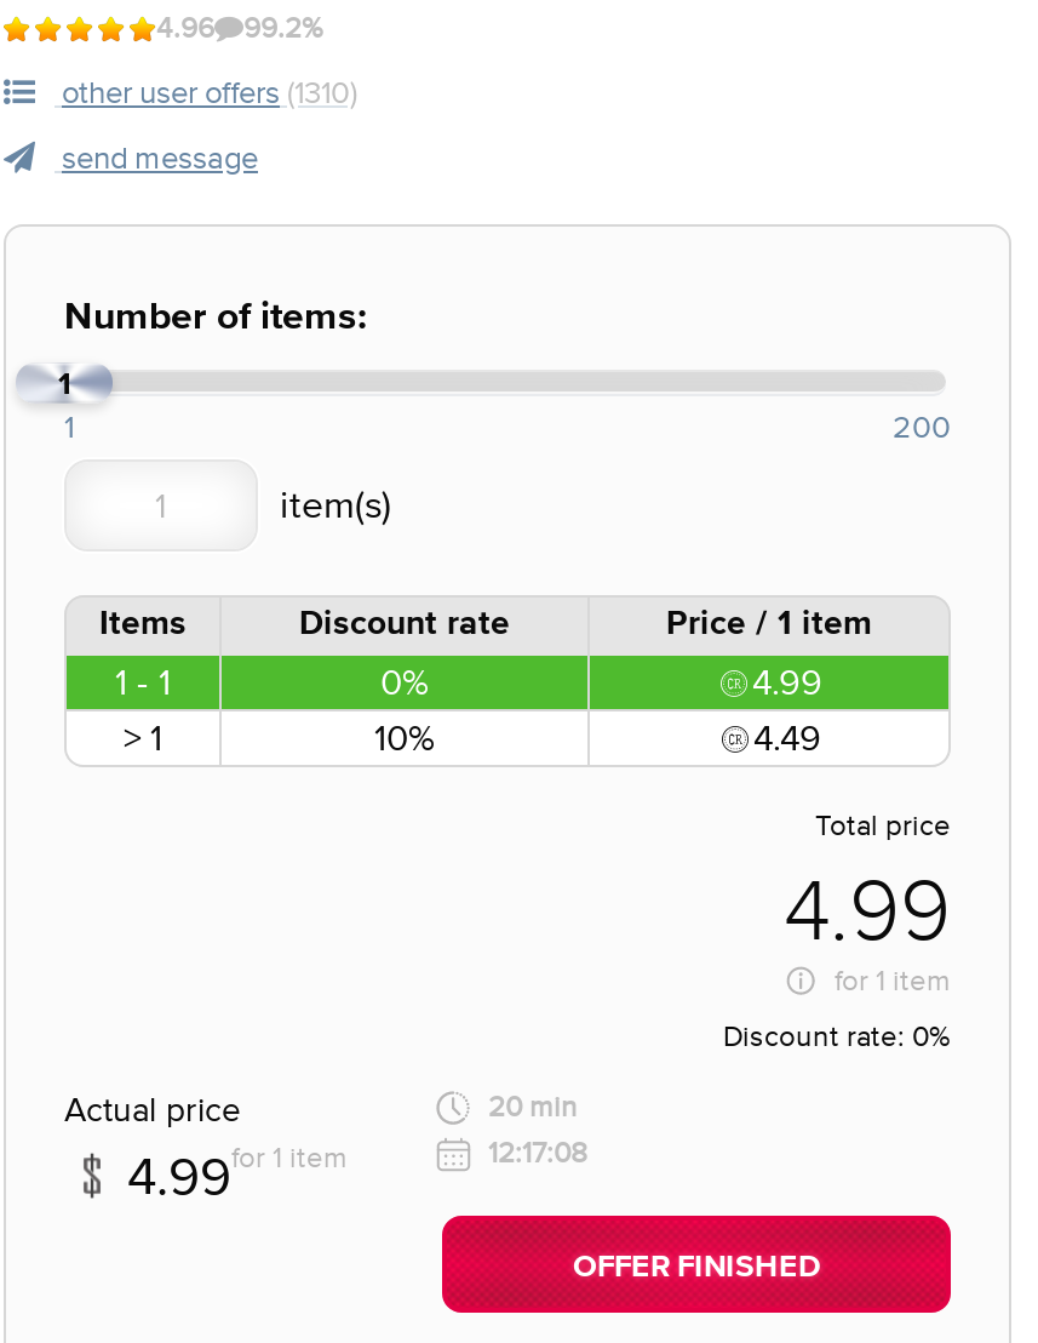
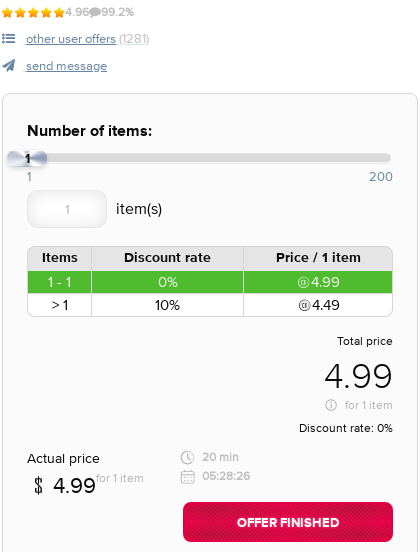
[62,74,357,110] other user offers (1310) -> [26,31,149,46] other user offers (1281)
[488,1136,587,1170] 12:17:08 -> [202,469,250,483] 05:28:26

